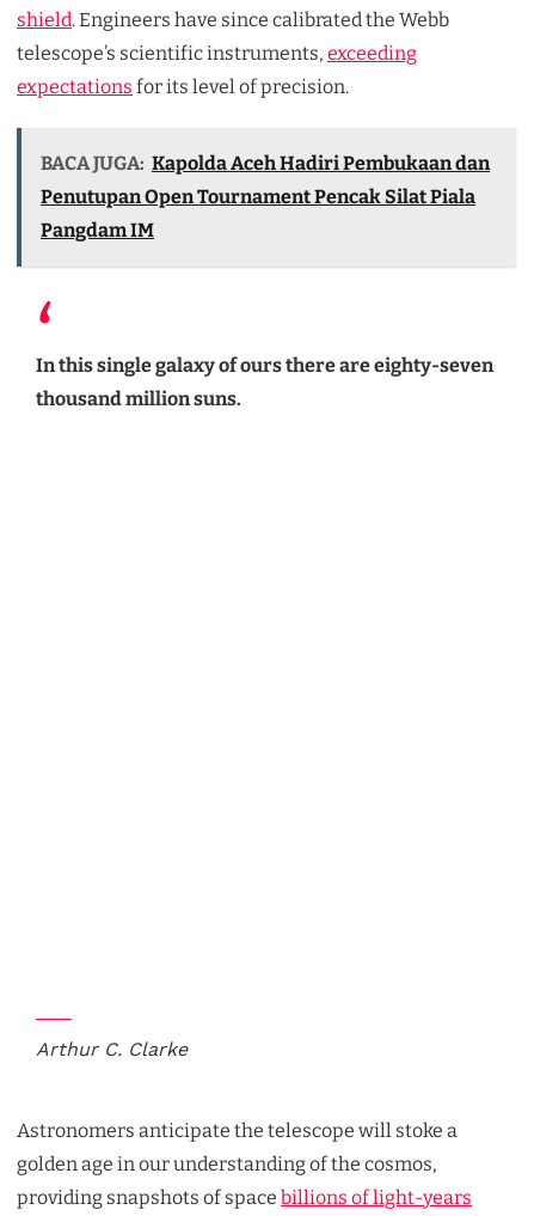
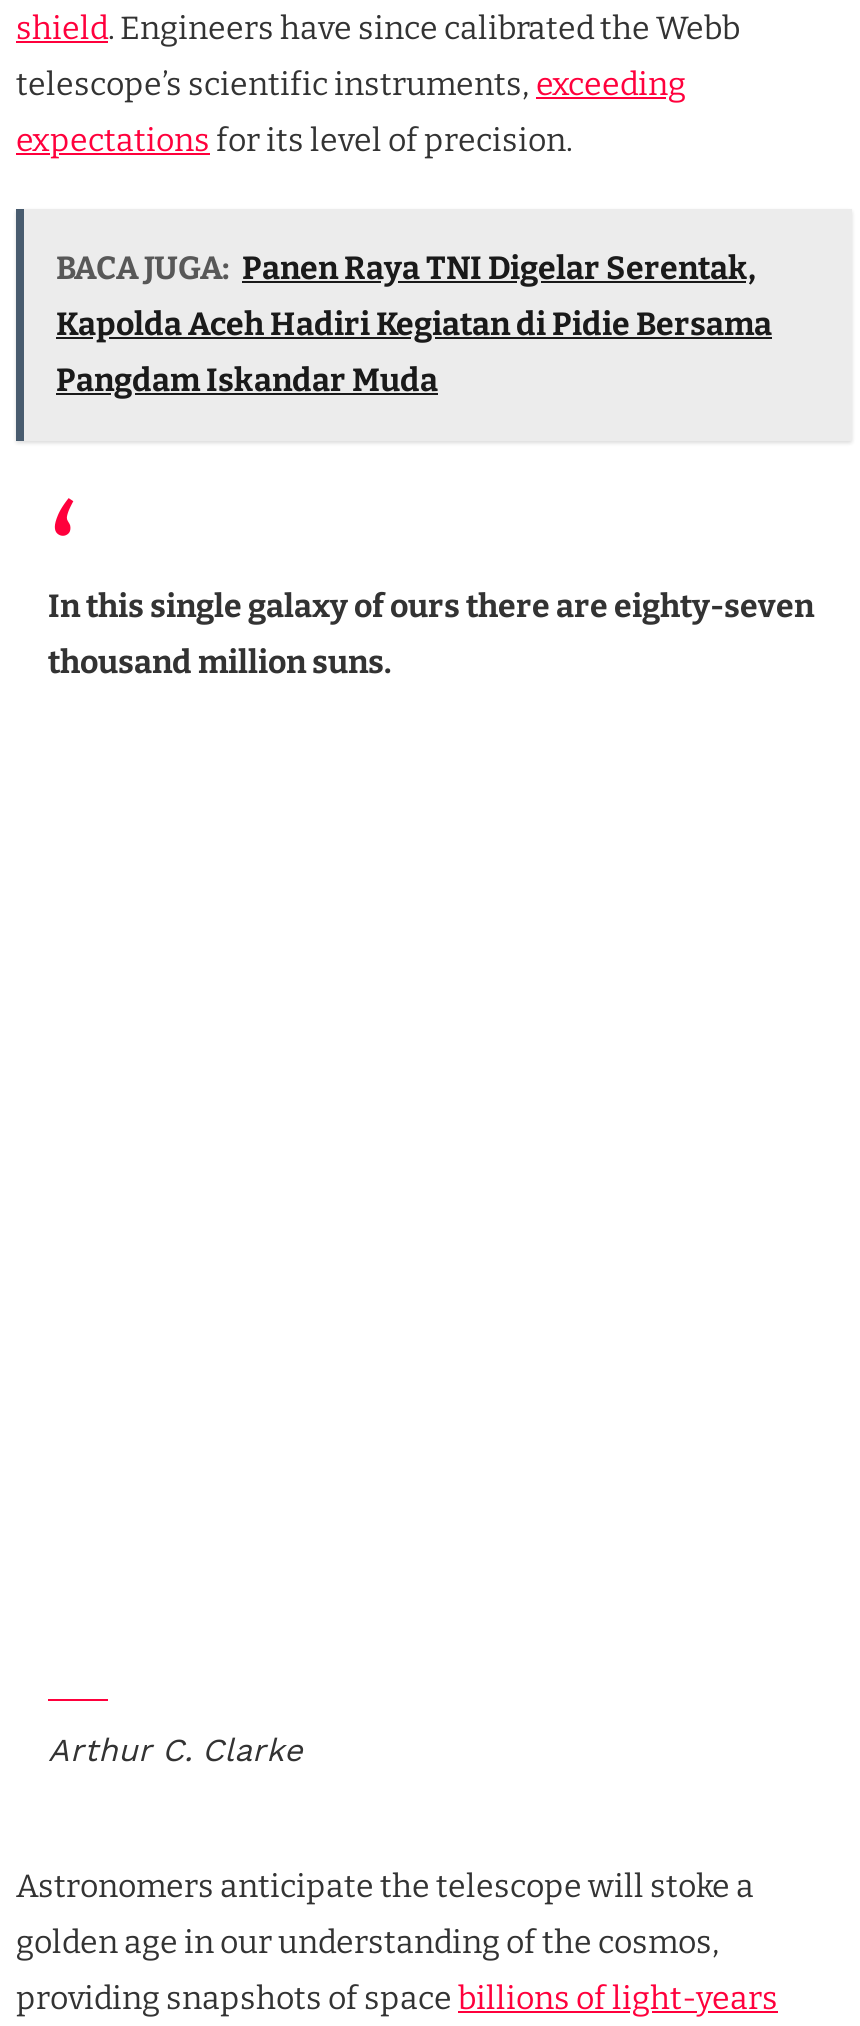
[41,152,490,175] BACA JUGA: Kapolda Aceh Hadiri Pembukaan dan -> [56,250,756,288] BACA JUGA: Panen Raya TNI Digelar Serentak,
[41,186,475,208] Penutupan Open Tournament Pencak Silat Piala -> [56,306,772,344] Kapolda Aceh Hadiri Kegiatan di Pidie Bersama
[41,219,154,242] Pangdam IM -> [56,362,438,400] Pangdam Iskandar Muda

